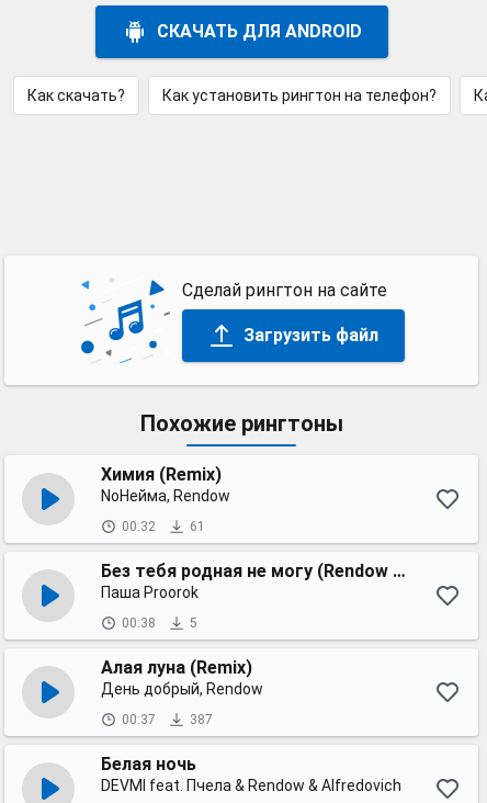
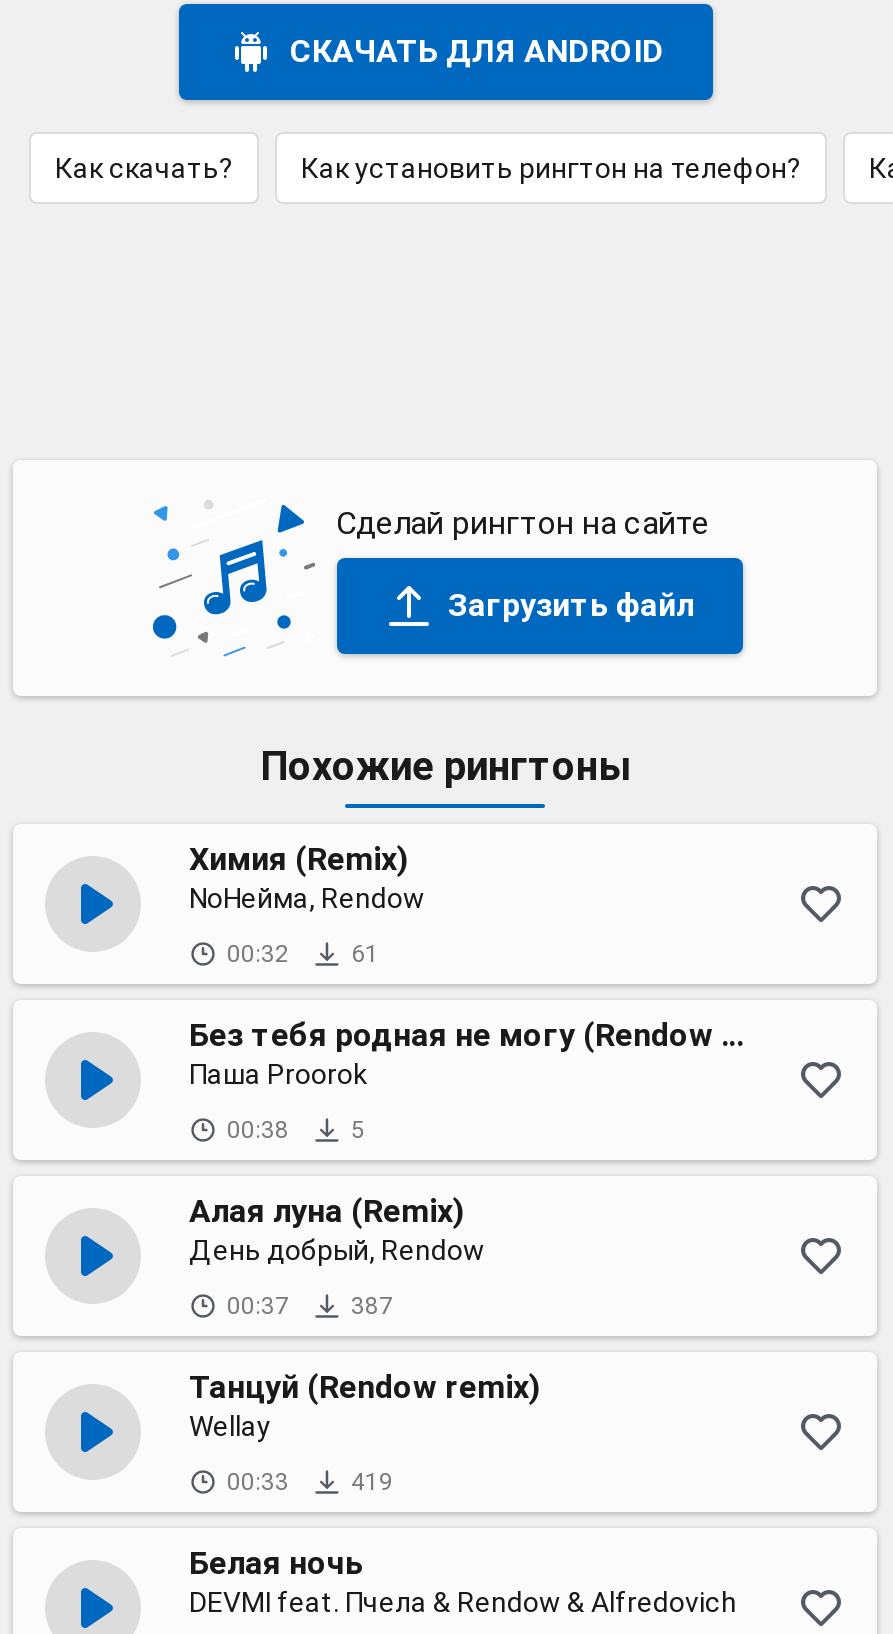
none -> [189,1368,541,1496] Танцуй (Rendow remix) | Wellay | 00:33 | 419

